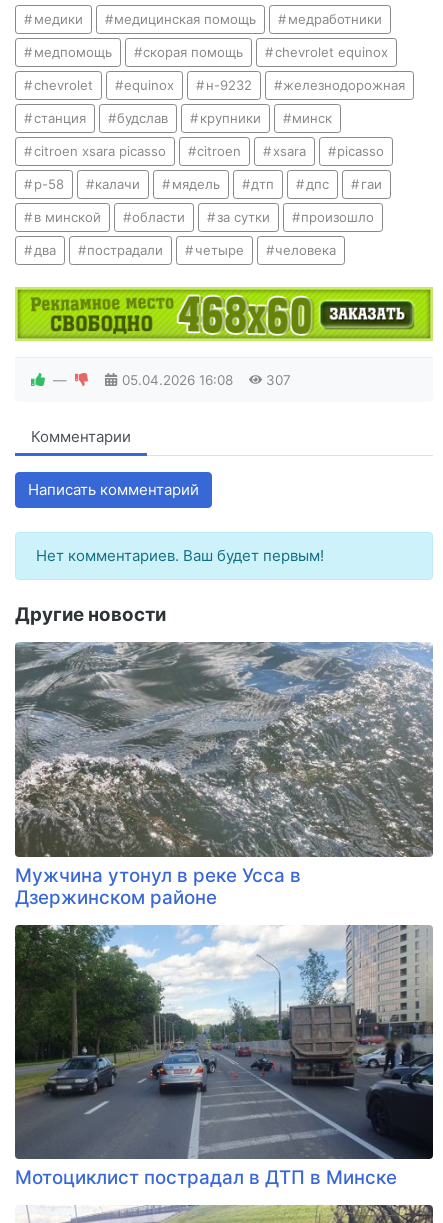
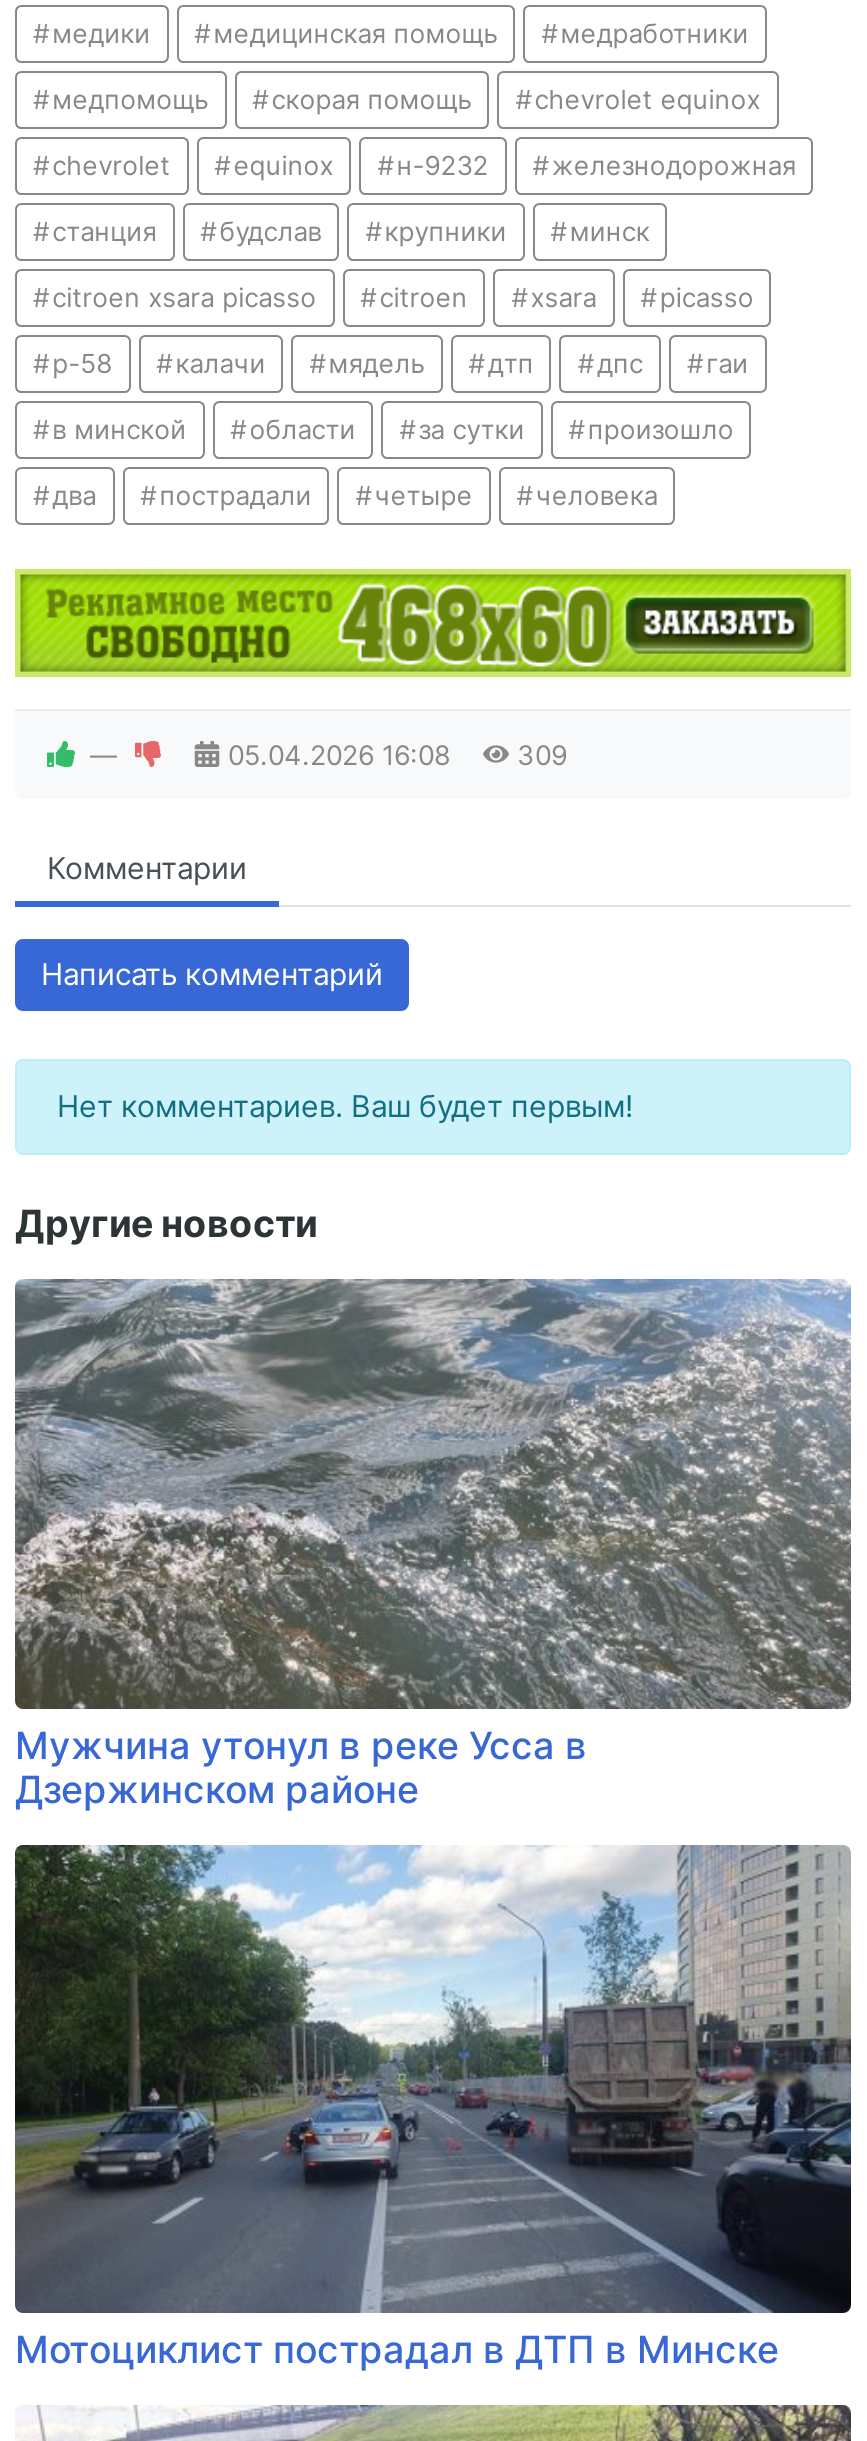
[121,372,291,388] 05.04.2026 16:08 307 -> [228,738,567,770] 05.04.2026 16:08 309

